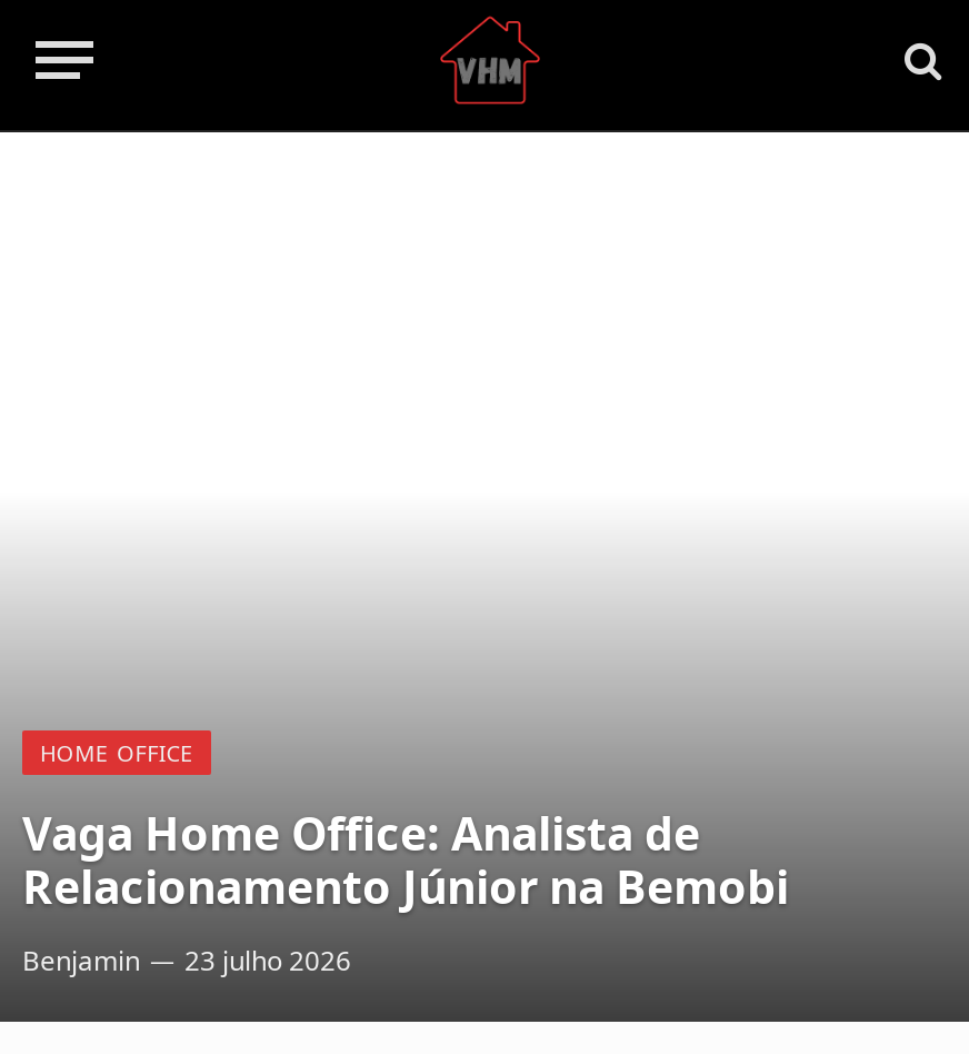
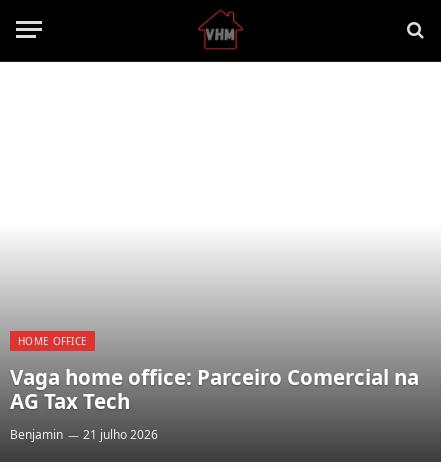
[22,802,789,917] Vaga Home Office: Analista de | Relacionamento Júnior na Bemobi -> [10,363,419,415] Vaga home office: Parceiro Comercial na | AG Tax Tech
[22,942,351,980] Benjamin 23 julho 2026 -> [10,426,158,443] Benjamin 21 julho 2026

